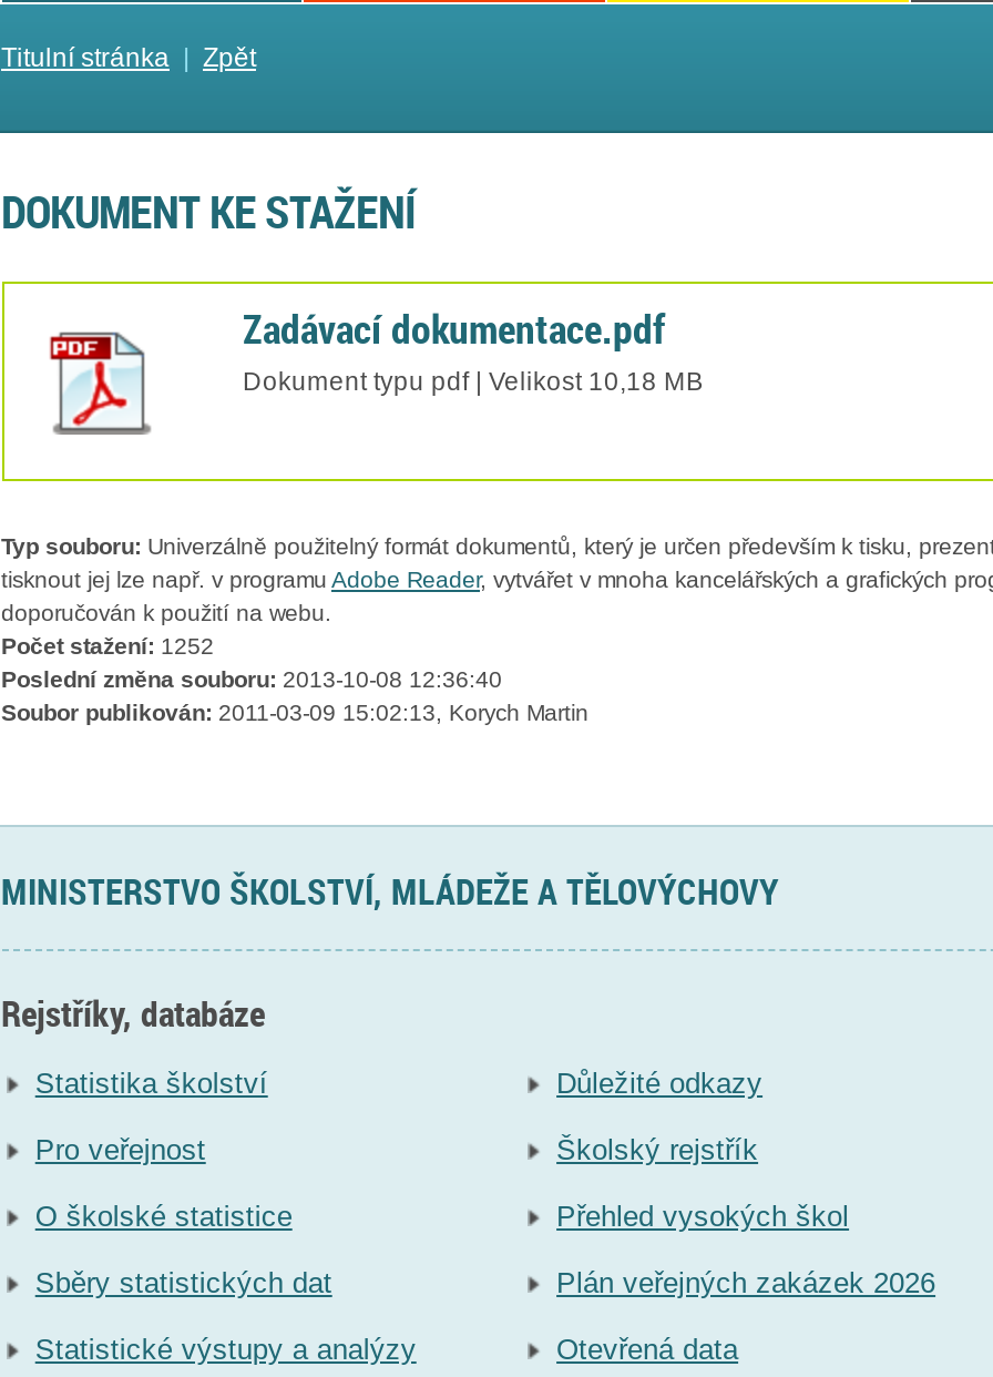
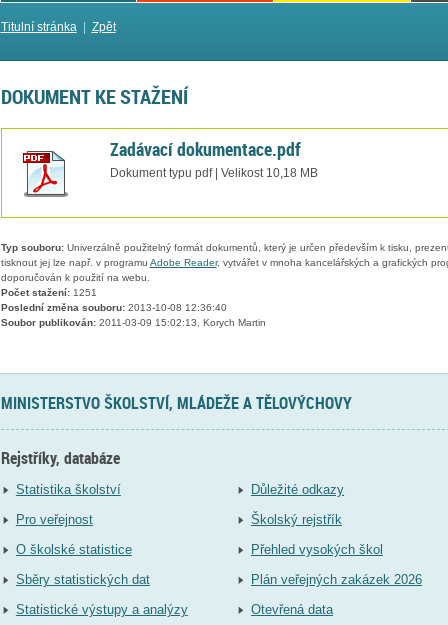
[1,635,214,660] Počet stažení: 1252 -> [0,287,96,298] Počet stažení: 1251

